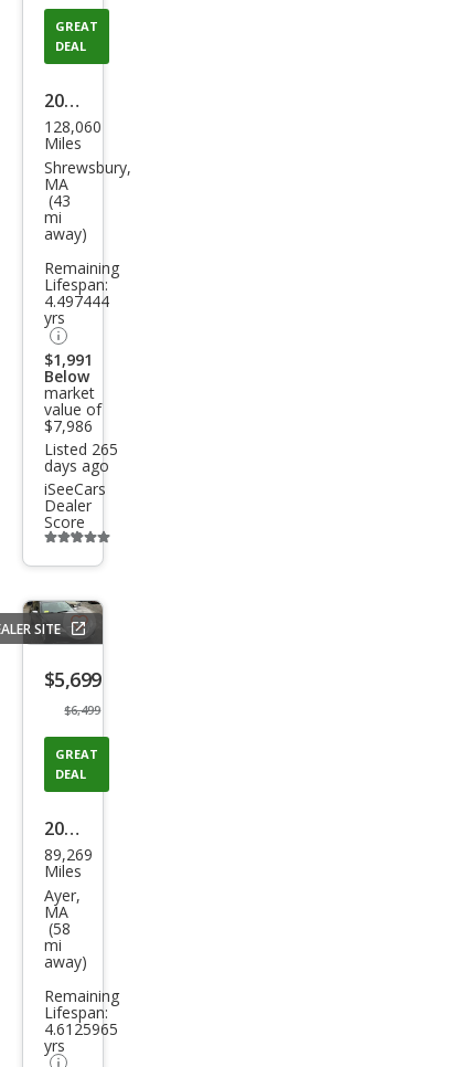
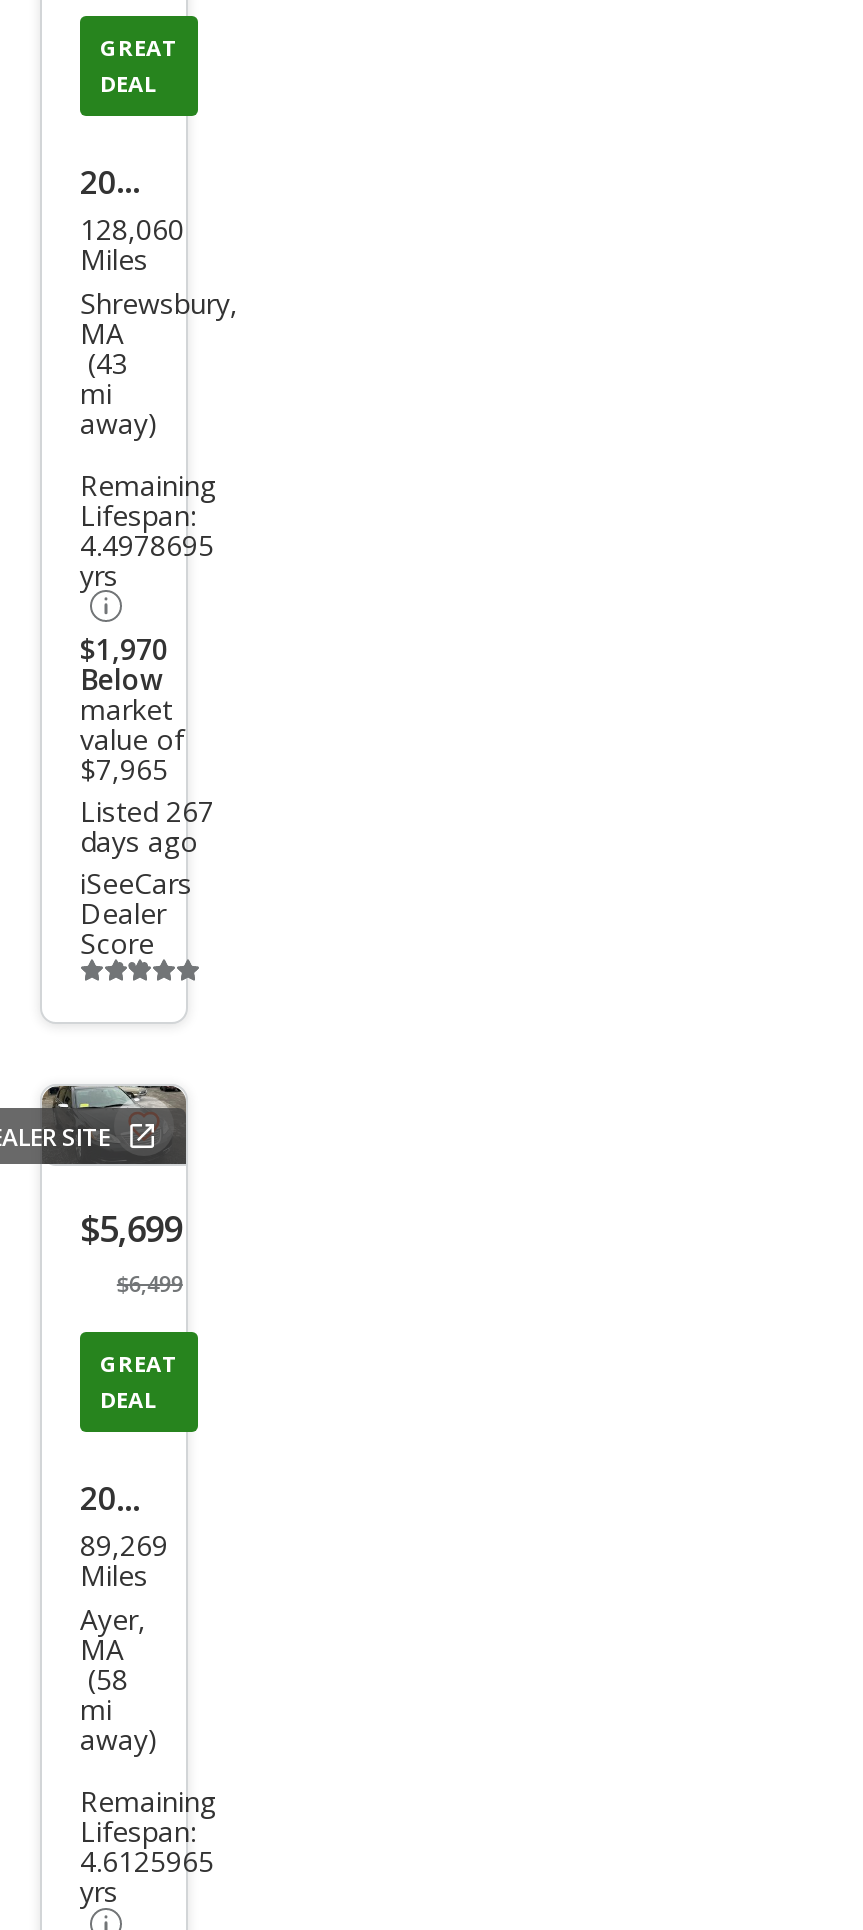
[44,291,109,312] 4.497444 -> [80,525,214,563] 4.4978695
[44,349,93,370] $1,991 -> [80,629,168,667] $1,970
[44,415,93,436] $7,986 -> [80,749,168,787] $7,965
[44,438,118,459] Listed 265 -> [80,791,214,829] Listed 267

